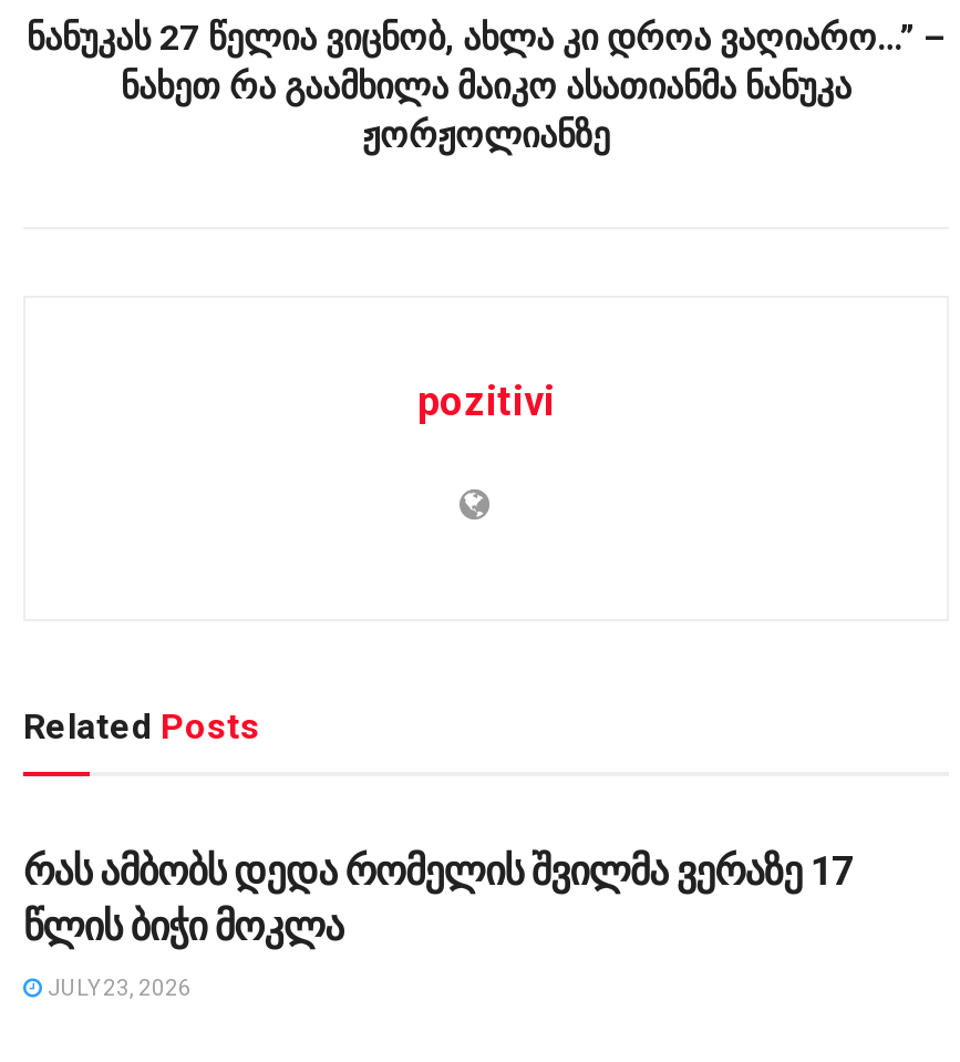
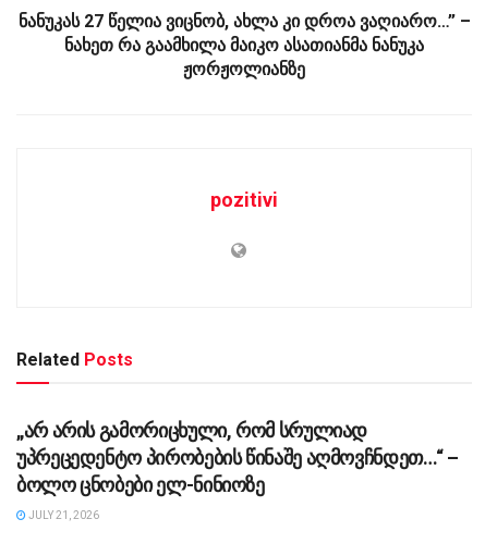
[23,847,853,949] რას ამბობს დედა რომელის შვილმა ვერაზე 17 | წლის ბიჭი მოკლა -> [16,419,458,496] „არ არის გამორიცხული, რომ სრულიად | უპრეცედენტო პირობების წინაშე აღმოვჩნდეთ…“ – | ბოლო ცნობები ელ-ნინიოზე
[43,975,192,1000] JULY 23, 2026 -> [26,509,99,521] JULY 21, 2026

